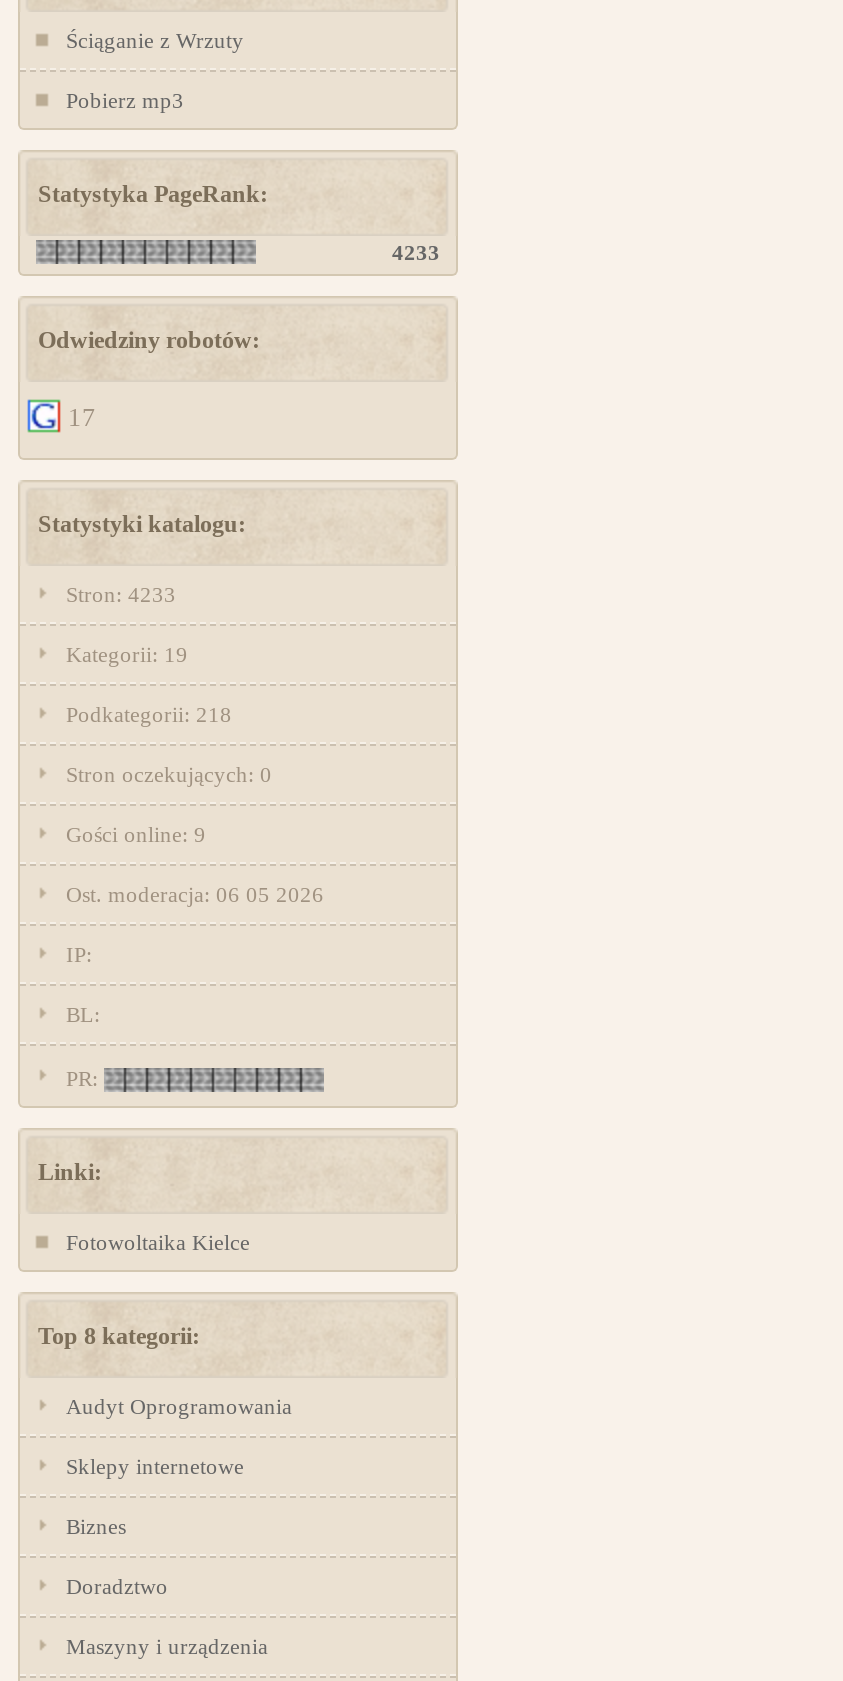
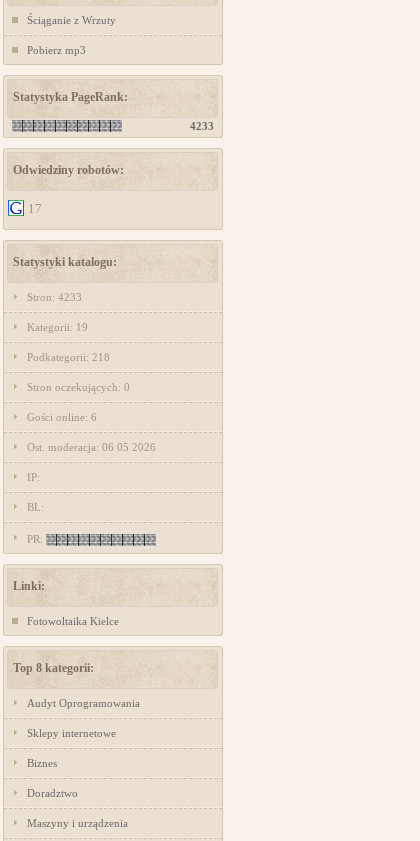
[66,822,206,846] Gości online: 9 -> [27,411,97,423] Gości online: 6

